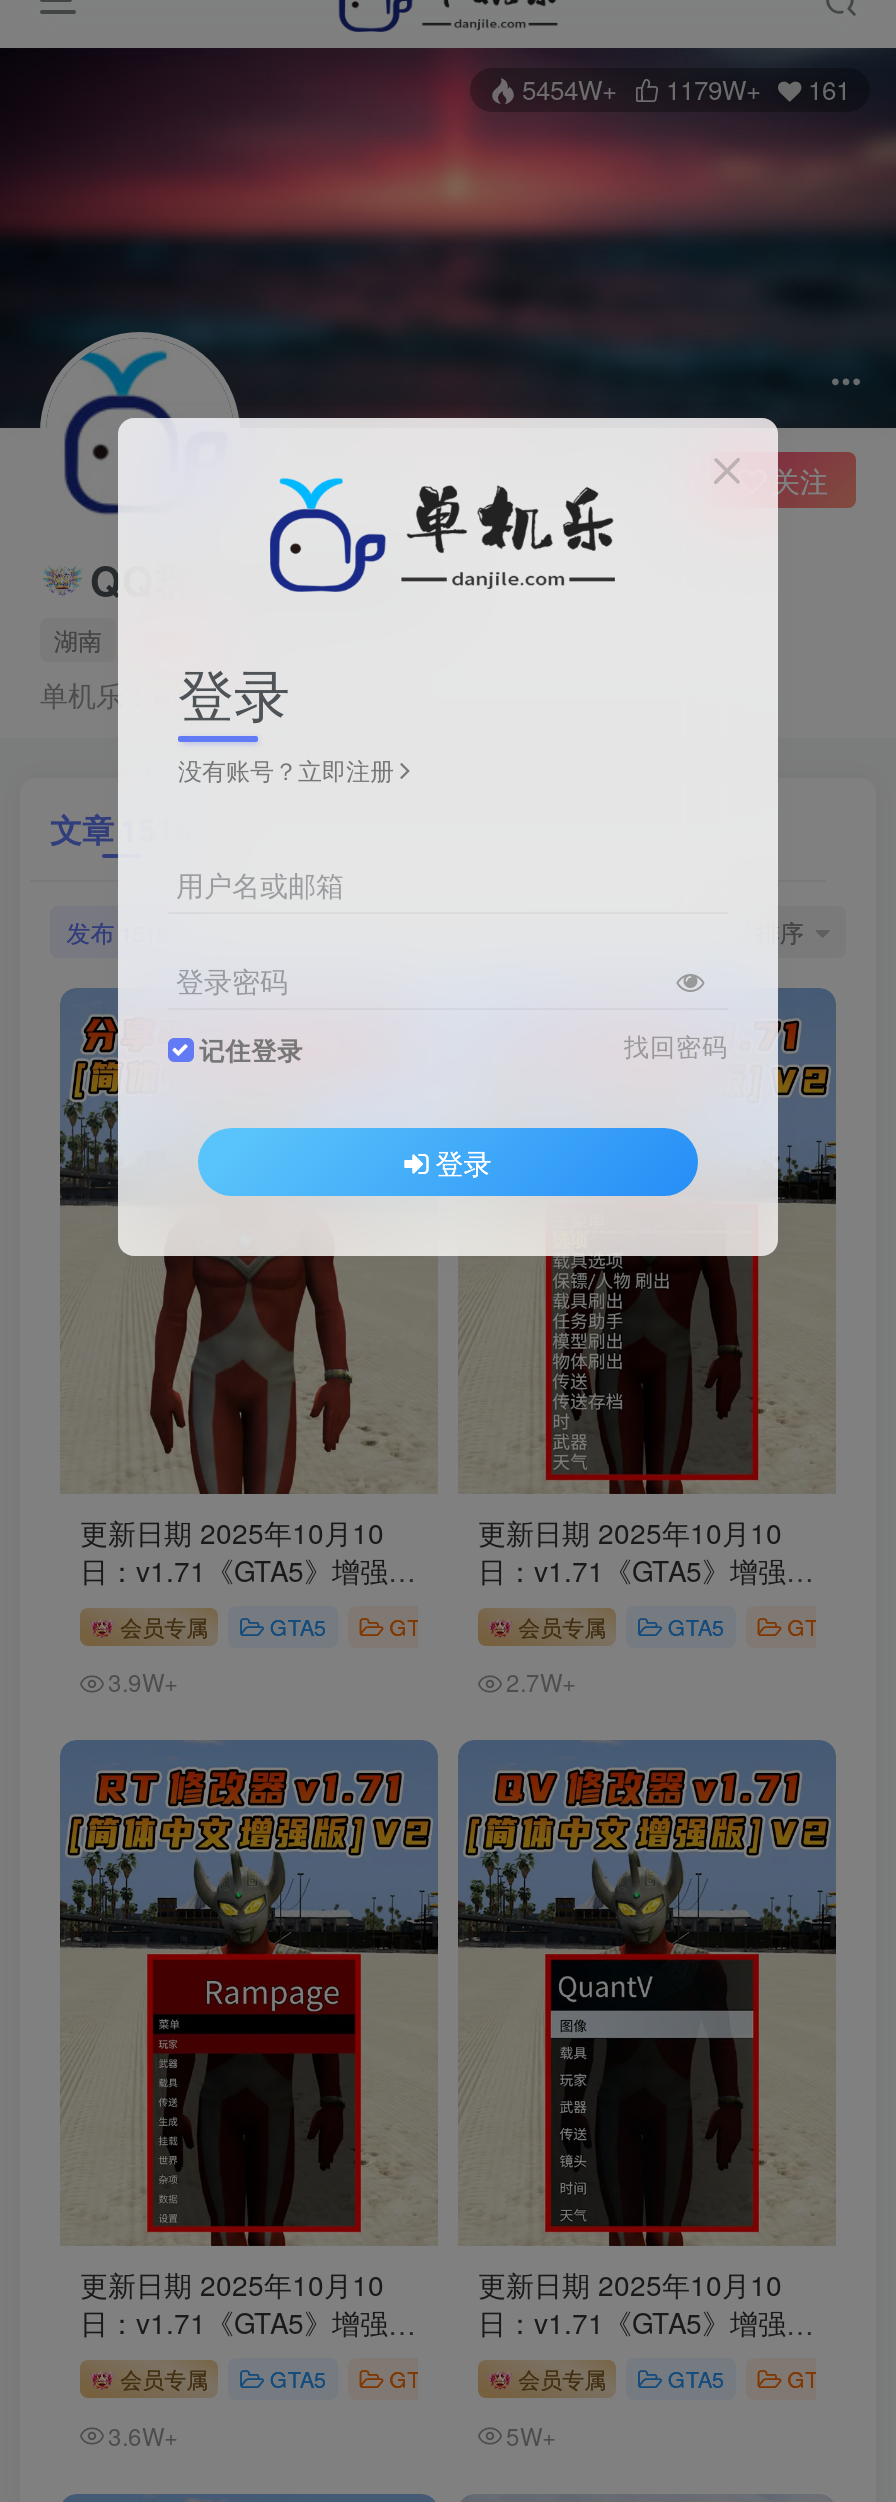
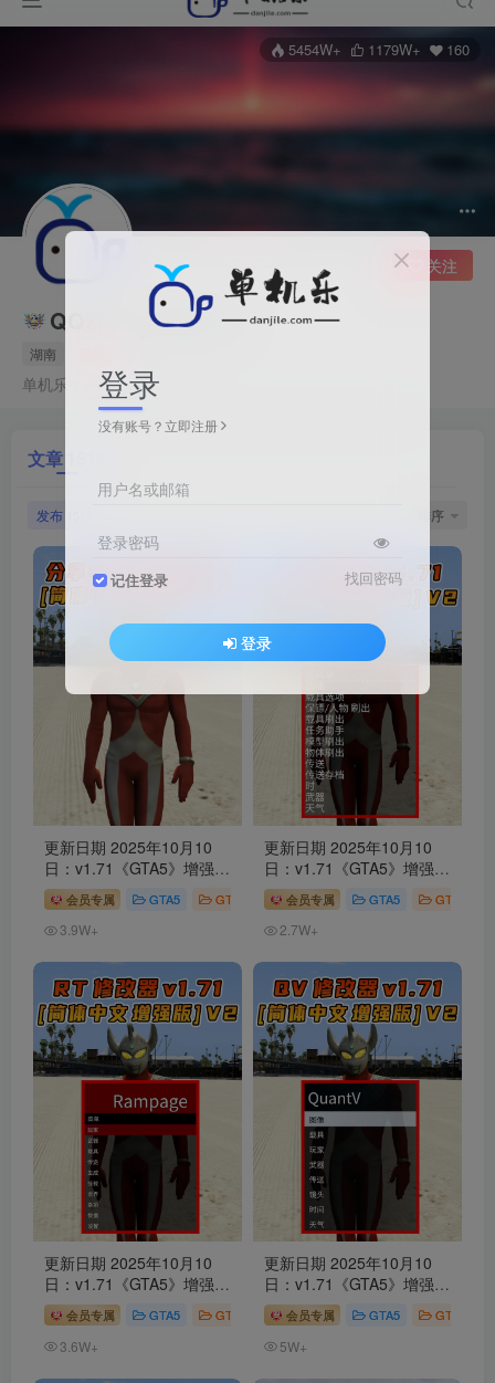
[522,70,850,108] 5454W+ 1179W+ 161 -> [288,38,470,59] 5454W+ 1179W+ 160

